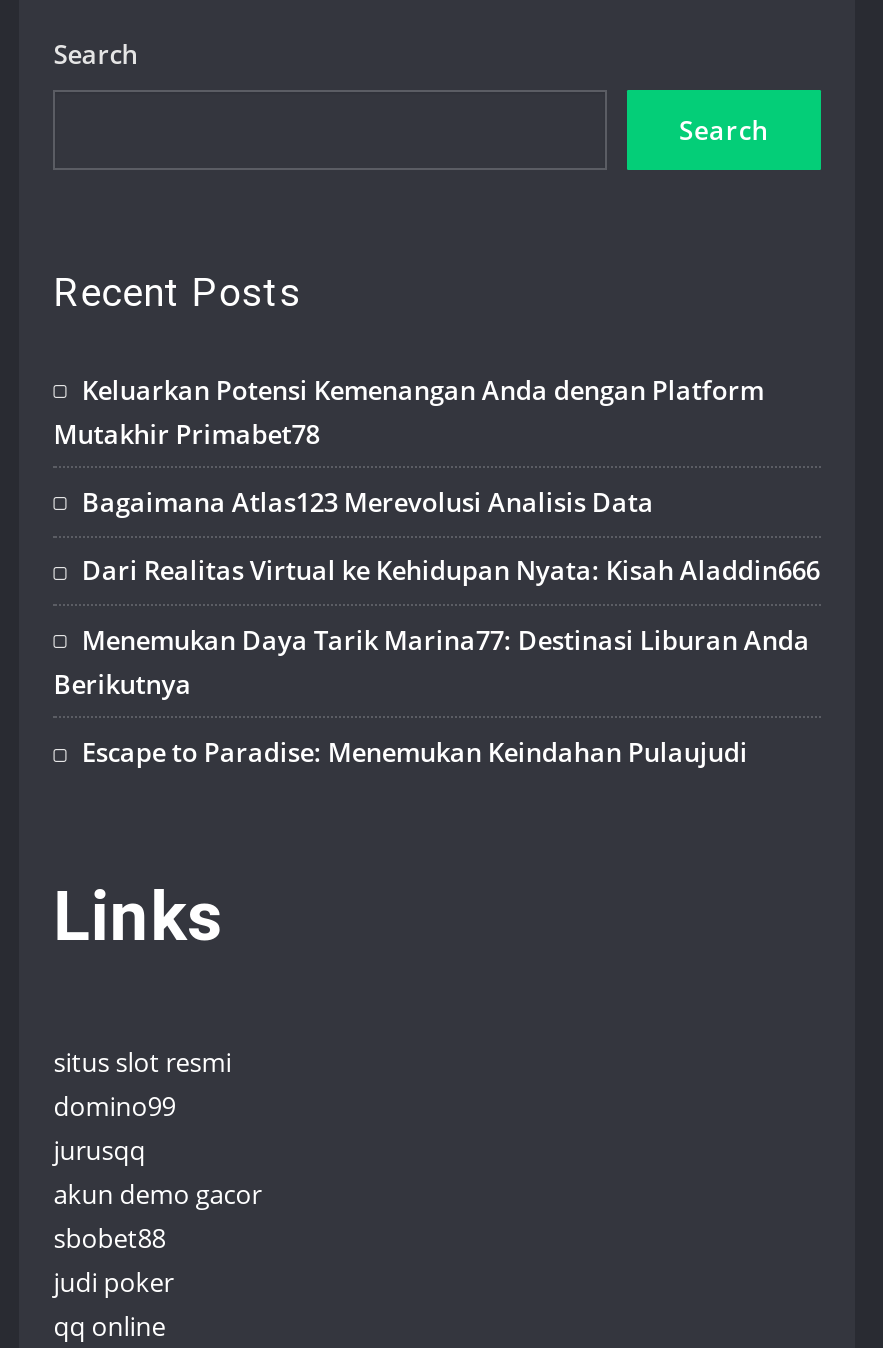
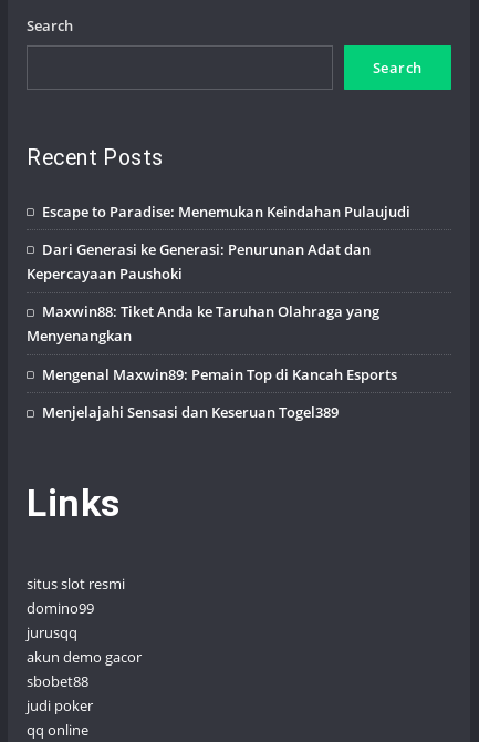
[53,371,820,701] Keluarkan Potensi Kemenangan Anda dengan Platform | Mutakhir Primabet78 | Bagaimana Atlas123 Merevolusi Analisis Data | Dari Realitas Virtual ke Kehidupan Nyata: Kisah Aladdin666 | Menemukan Daya Tarik Marina77: Destinasi Liburan Anda | Berikutnya -> none
moved [82,734,748,770] -> [42,201,411,221]: Escape to Paradise: Menemukan Keindahan Pulaujudi
none -> [27,239,398,422] Dari Generasi ke Generasi: Penurunan Adat dan | Kepercayaan Paushoki | Maxwin88: Tiket Anda ke Taruhan Olahraga yang | Menyenangkan | Mengenal Maxwin89: Pemain Top di Kancah Esports | Menjelajahi Sensasi dan Keseruan Togel389

